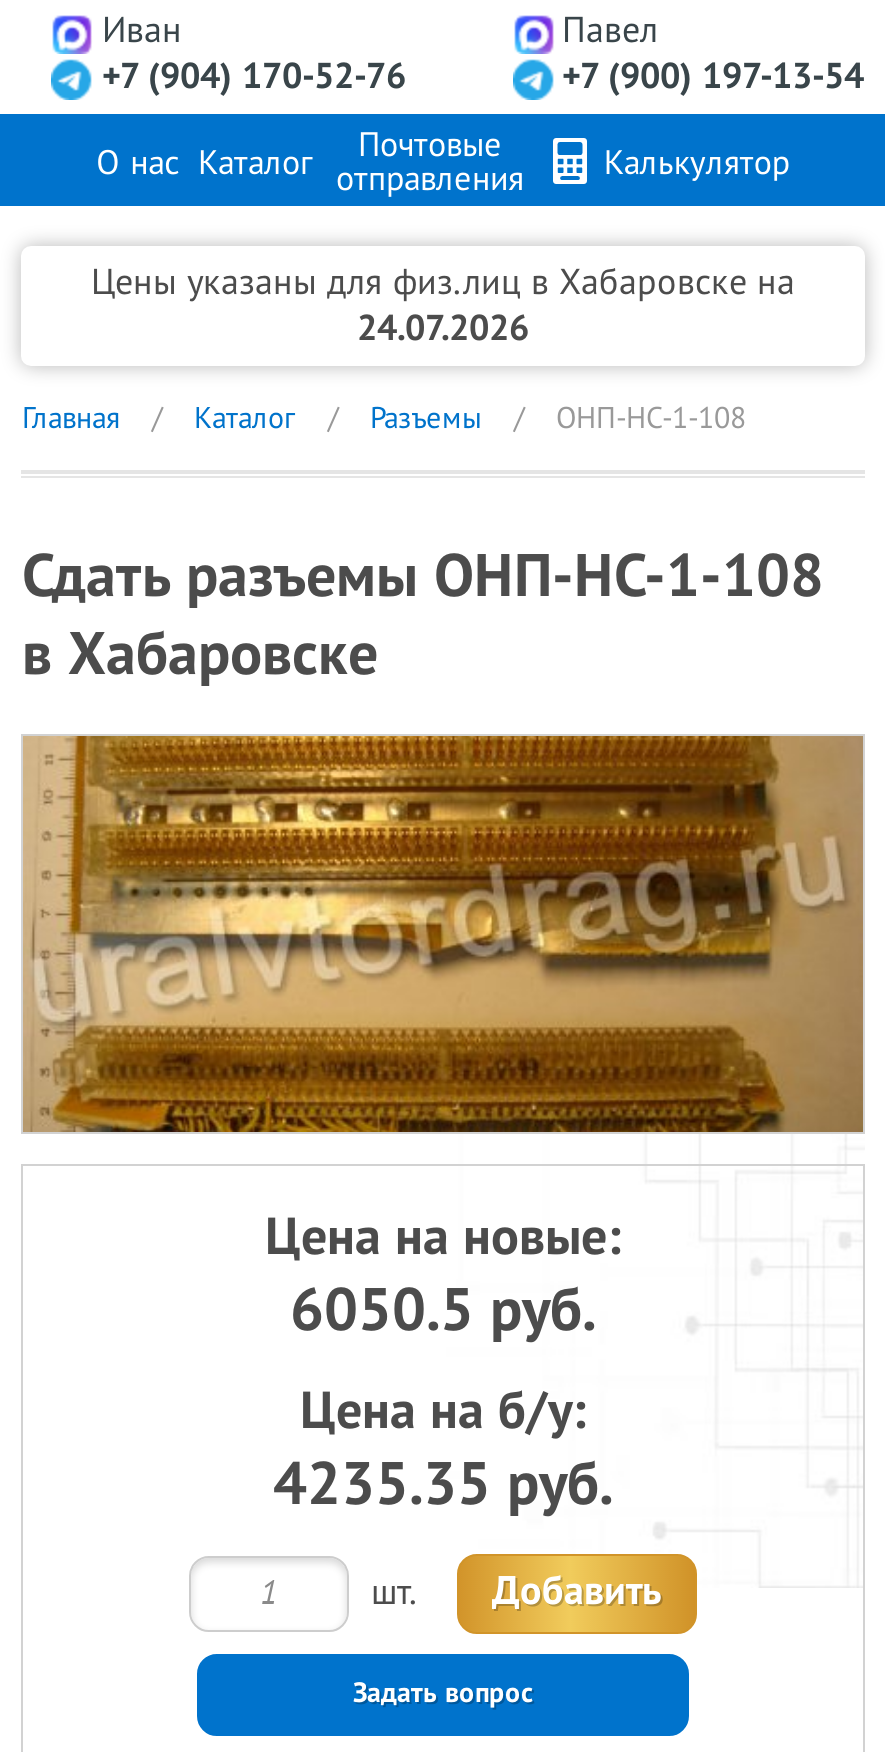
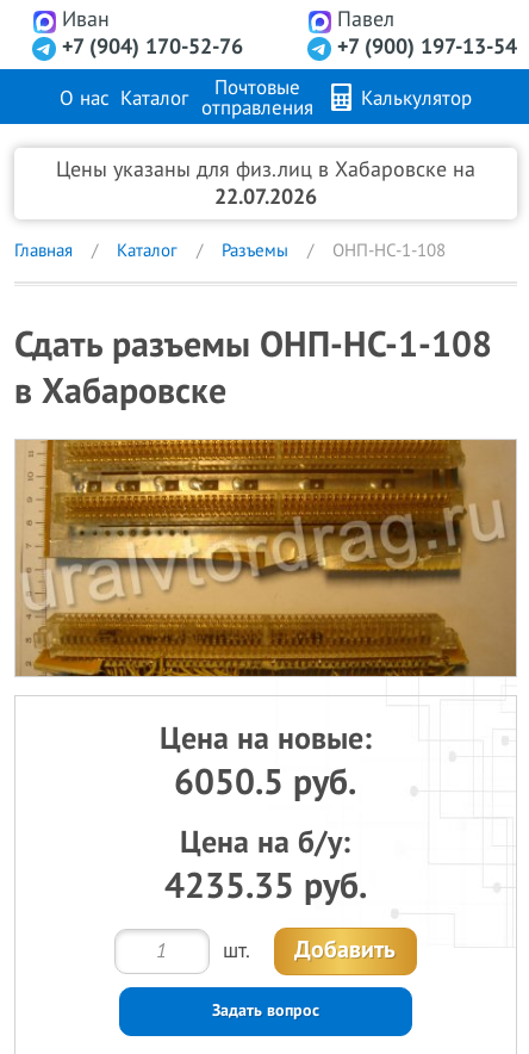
[357,308,529,350] 24.07.2026 -> [214,185,317,210] 22.07.2026

